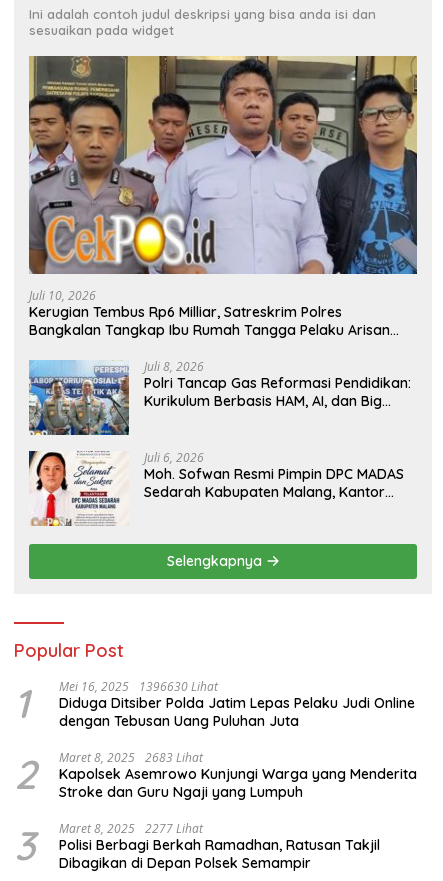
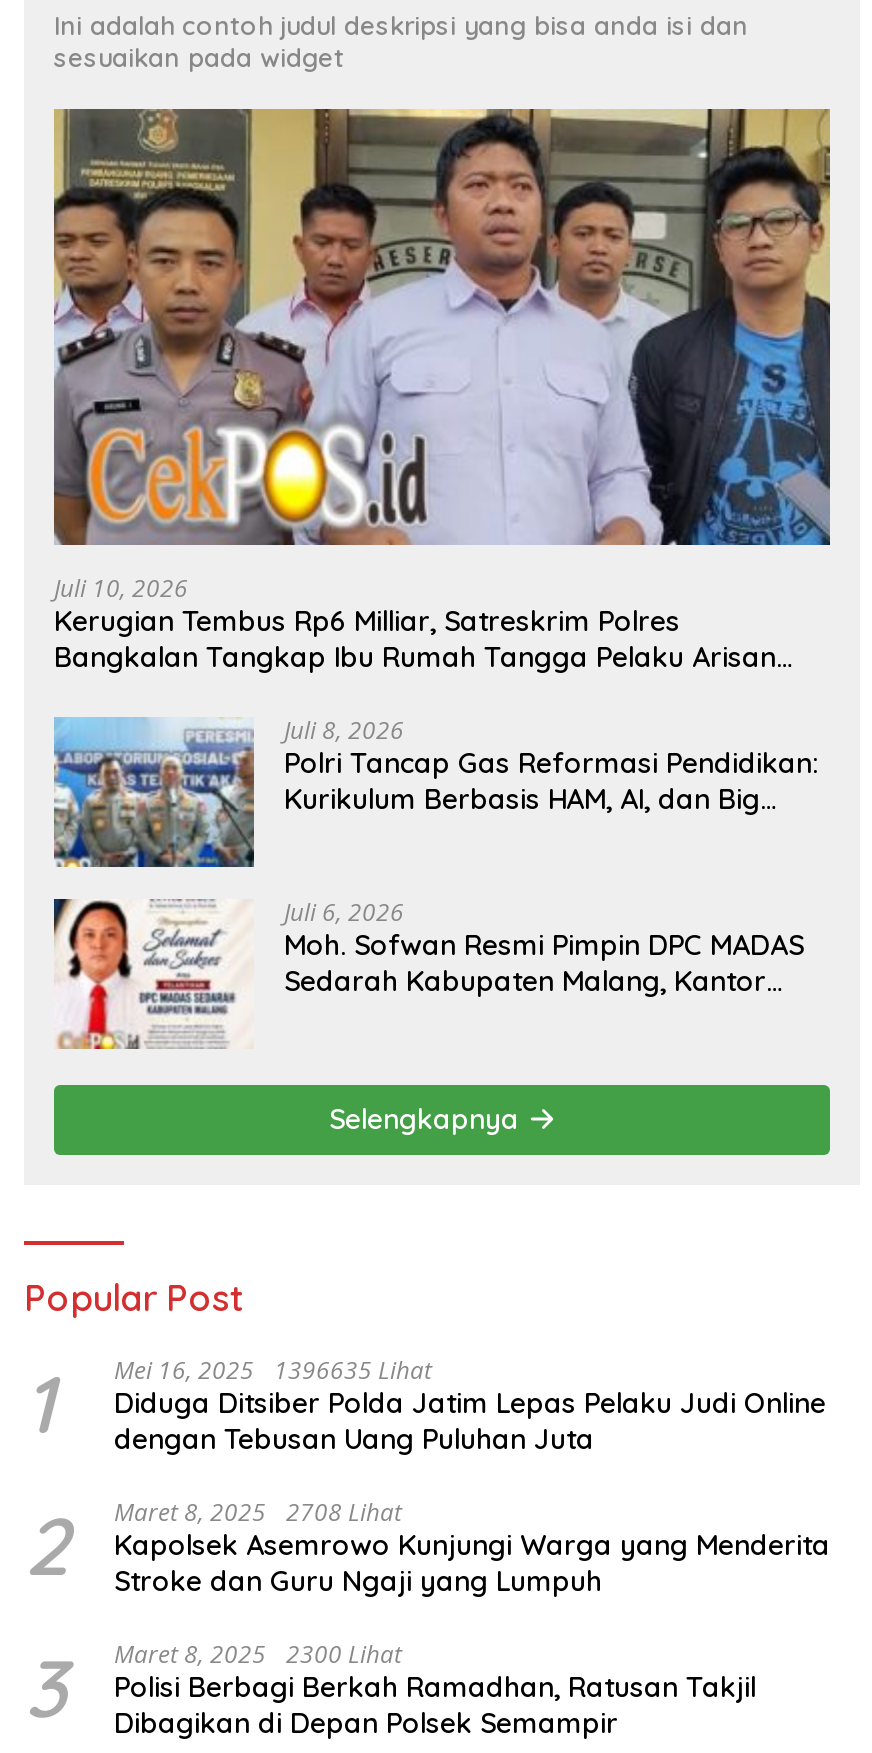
[14,678,415,730] 1 Mei 16, 2025 1396630 Lihat Diduga Ditsiber Polda Jatim Lepas Pelaku Judi Online dengan Tebusan Uang Puluhan Juta -> [24,1353,826,1457] 1 Mei 16, 2025 1396635 Lihat Diduga Ditsiber Polda Jatim Lepas Pelaku Judi Online dengan Tebusan Uang Puluhan Juta
[14,749,417,801] 2 Maret 8, 2025 2683 Lihat Kapolsek Asemrowo Kunjungi Warga yang Menderita Stroke dan Guru Ngaji yang Lumpuh -> [24,1495,830,1599] 2 Maret 8, 2025 2708 Lihat Kapolsek Asemrowo Kunjungi Warga yang Menderita Stroke dan Guru Ngaji yang Lumpuh
[14,820,380,872] 3 Maret 8, 2025 2277 Lihat Polisi Berbagi Berkah Ramadhan, Ratusan Takjil Dibagikan di Depan Polsek Semampir -> [24,1637,756,1741] 3 Maret 8, 2025 2300 Lihat Polisi Berbagi Berkah Ramadhan, Ratusan Takjil Dibagikan di Depan Polsek Semampir

